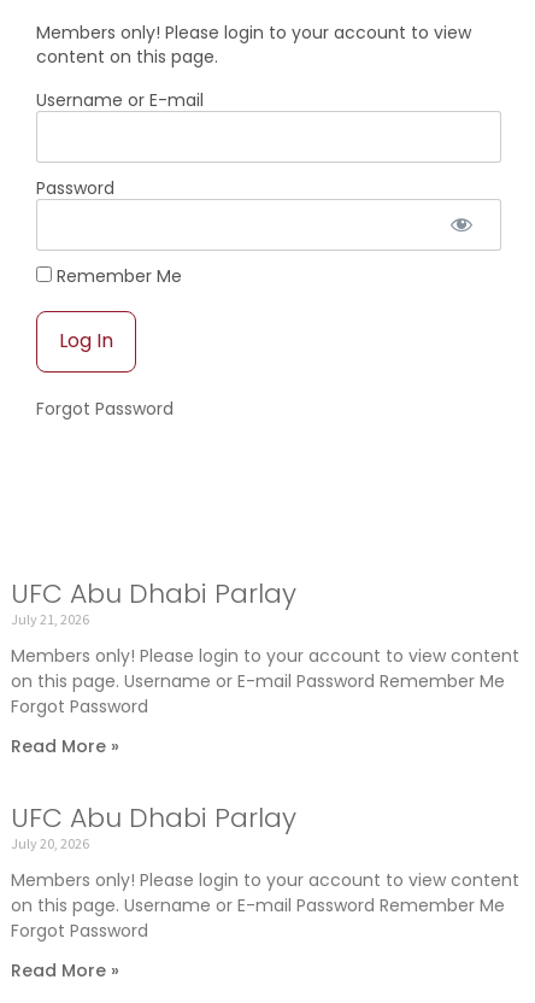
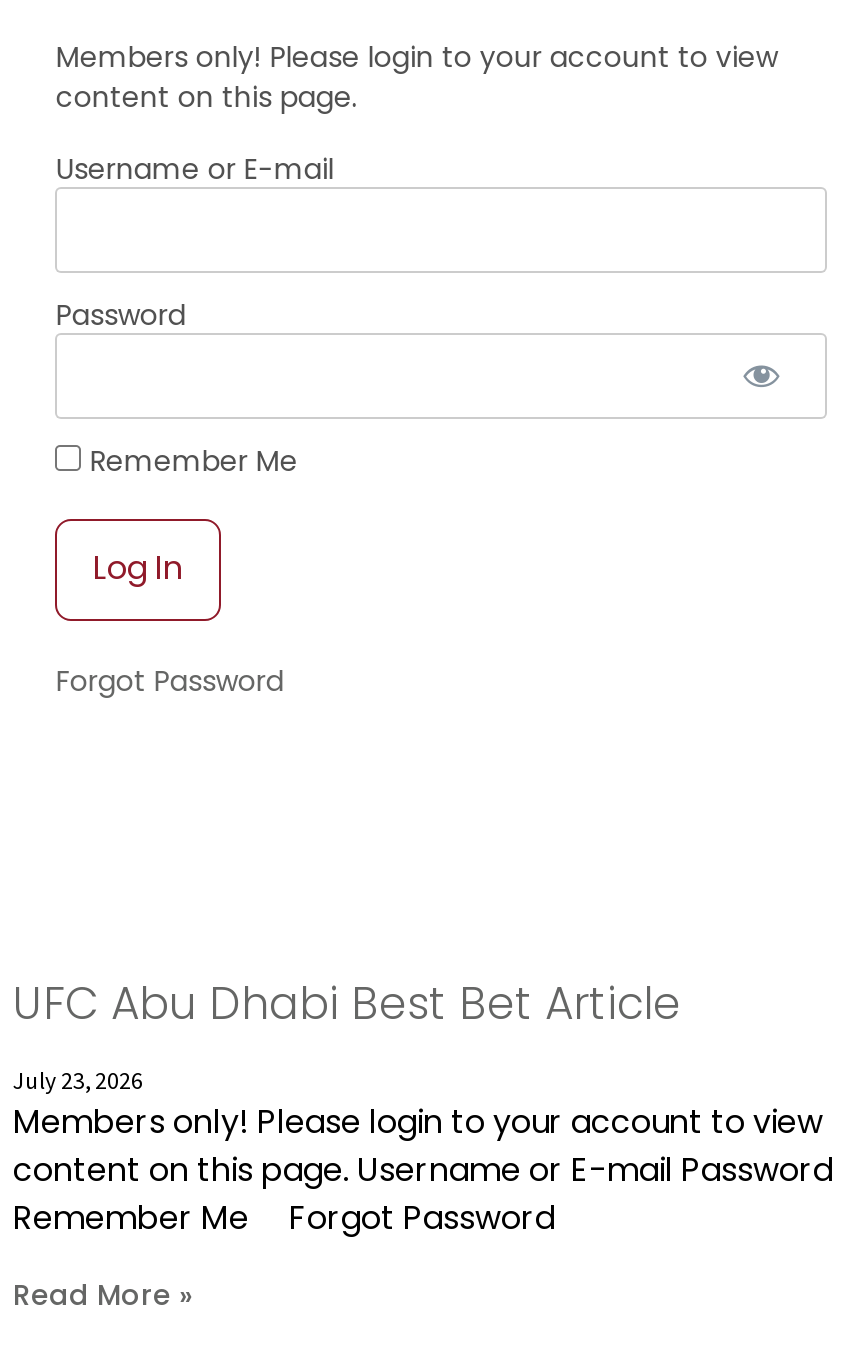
[11,575,524,942] UFC Abu Dhabi Parlay | July 21, 2026 | Members only! Please login to your account to view content | on this page. Username or E-mail Password Remember Me | Forgot Password | Read More » | UFC Abu Dhabi Parlay | July 20, 2026 | Members only! Please login to your account to view content | on this page. Username or E-mail Password Remember Me | Forgot Password -> [13,973,833,1241] UFC Abu Dhabi Best Bet Article | July 23, 2026 | Members only! Please login to your account to view | content on this page. Username or E-mail Password | Remember Me Forgot Password

